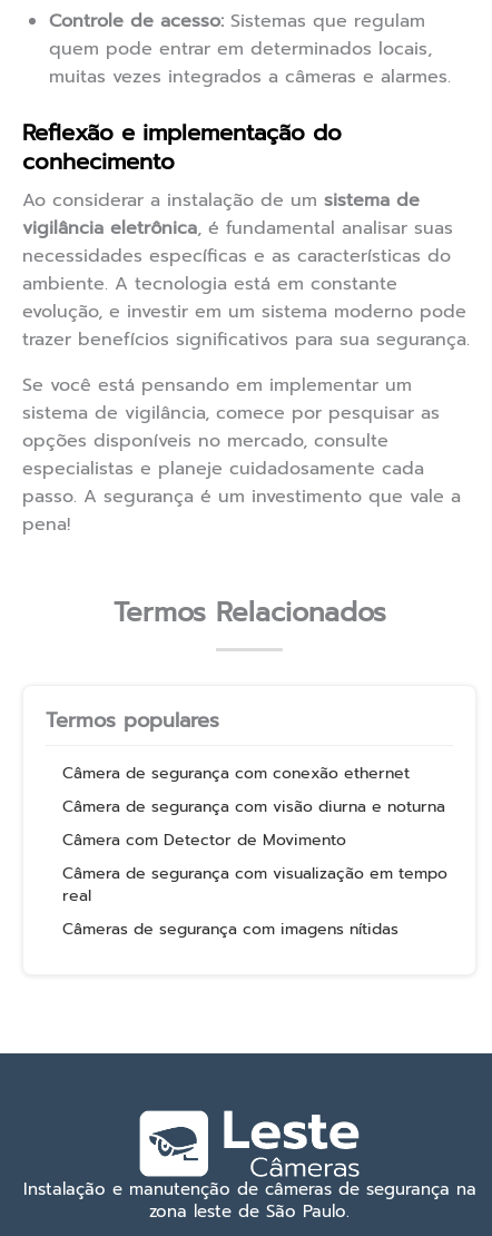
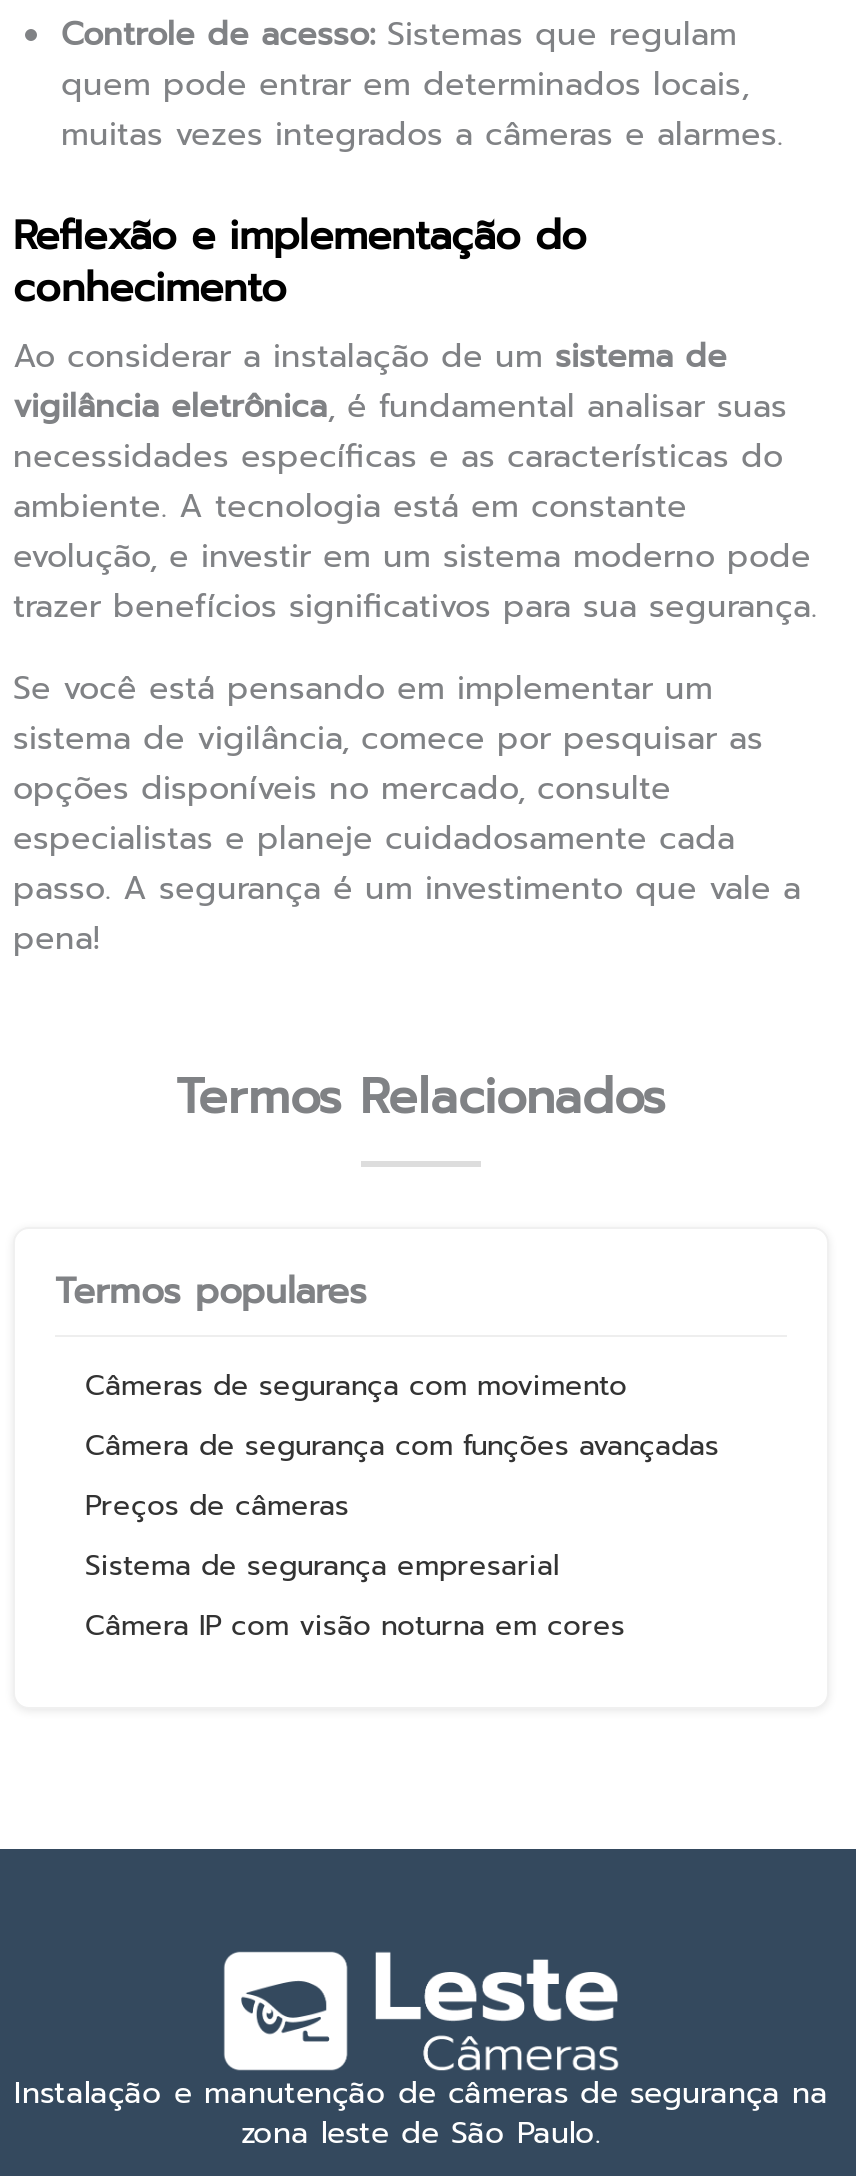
[62,762,447,941] Câmera de segurança com conexão ethernet | Câmera de segurança com visão diurna e noturna | Câmera com Detector de Movimento | Câmera de segurança com visualização em tempo | real | Câmeras de segurança com imagens nítidas -> [85,1365,719,1647] Câmeras de segurança com movimento | Câmera de segurança com funções avançadas | Preços de câmeras | Sistema de segurança empresarial | Câmera IP com visão noturna em cores

